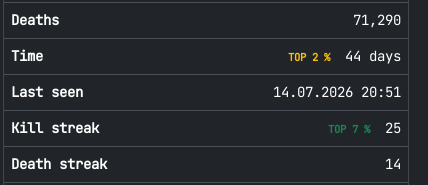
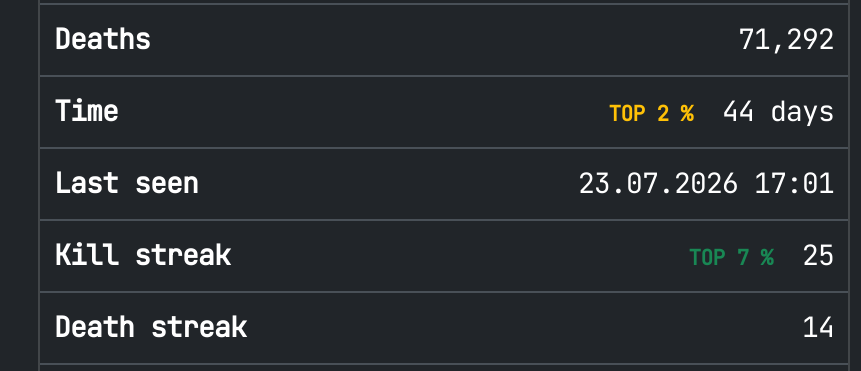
[353,11,401,29] 71,290 -> [738,21,834,57] 71,292
[273,83,401,101] 14.07.2026 20:51 -> [578,165,834,201] 23.07.2026 17:01

